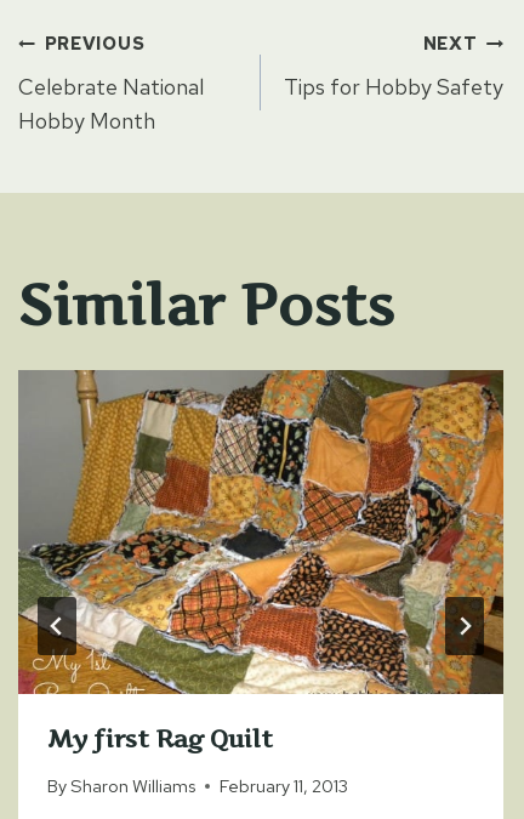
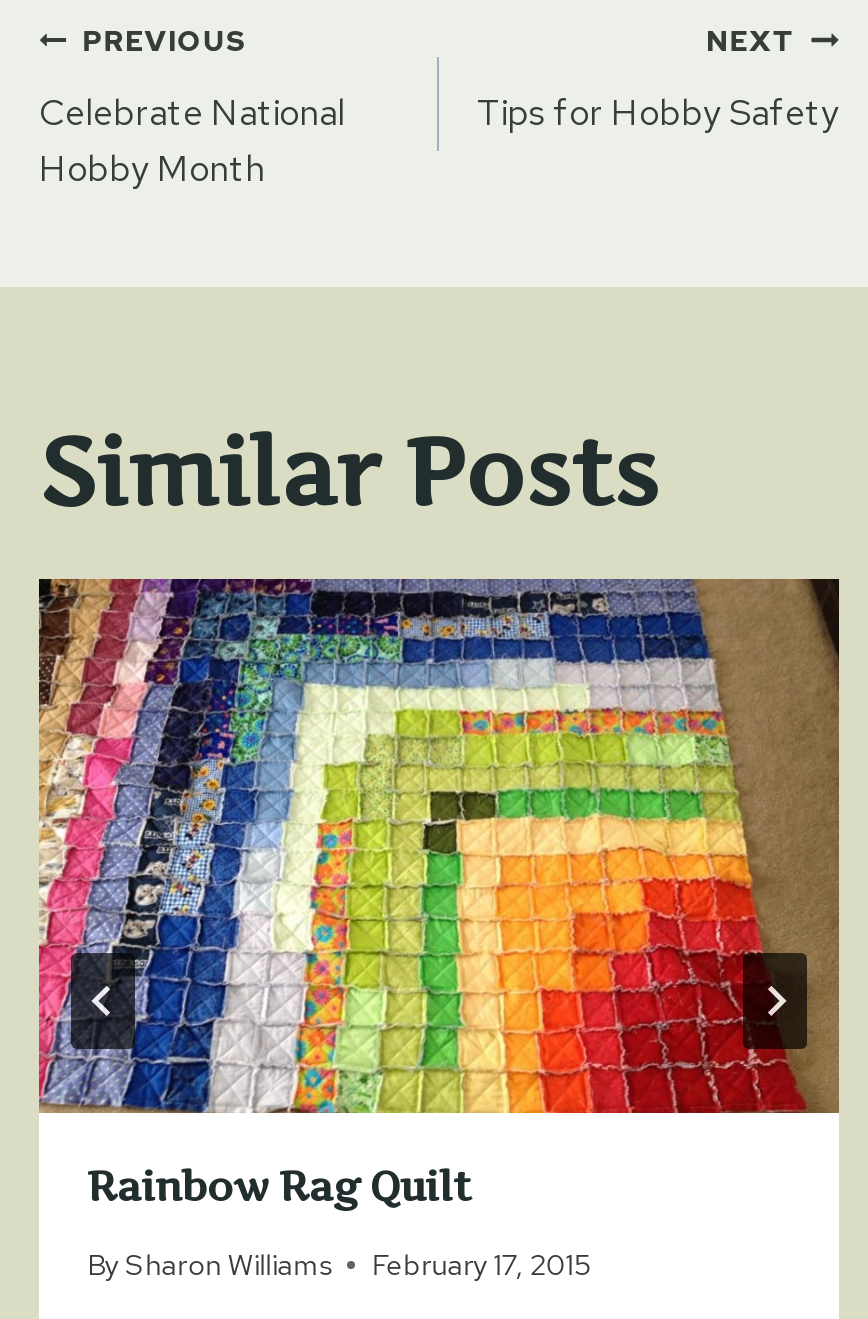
[17,369,505,754] [image] | My first Rag Quilt -> [37,578,839,1210] [image] | Rainbow Rag Quilt
[47,775,348,798] By Sharon Williams February 11, 2013 -> [87,1245,589,1283] By Sharon Williams February 17, 2015

